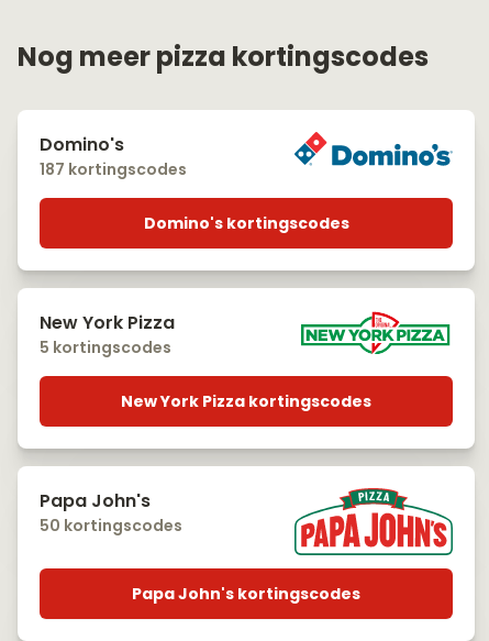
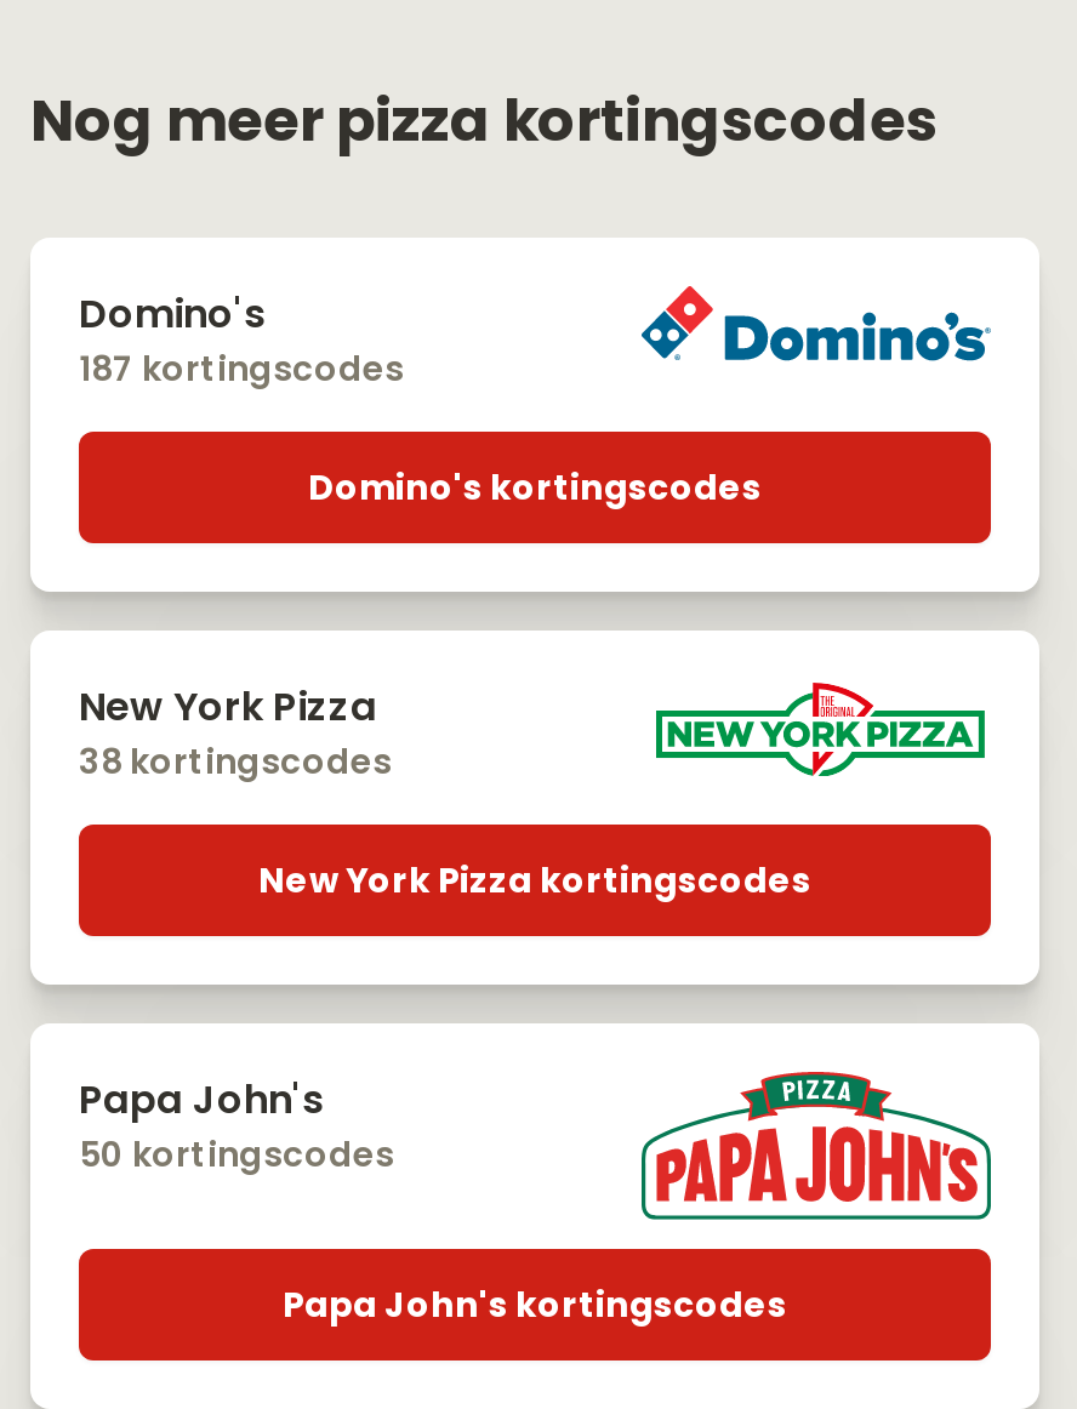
[40,336,171,358] 5 kortingscodes -> [79,737,392,786] 38 kortingscodes

